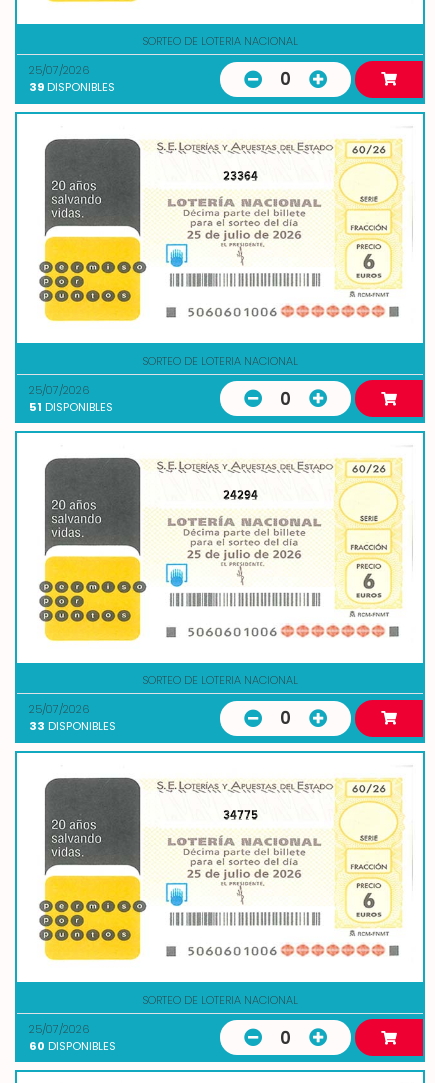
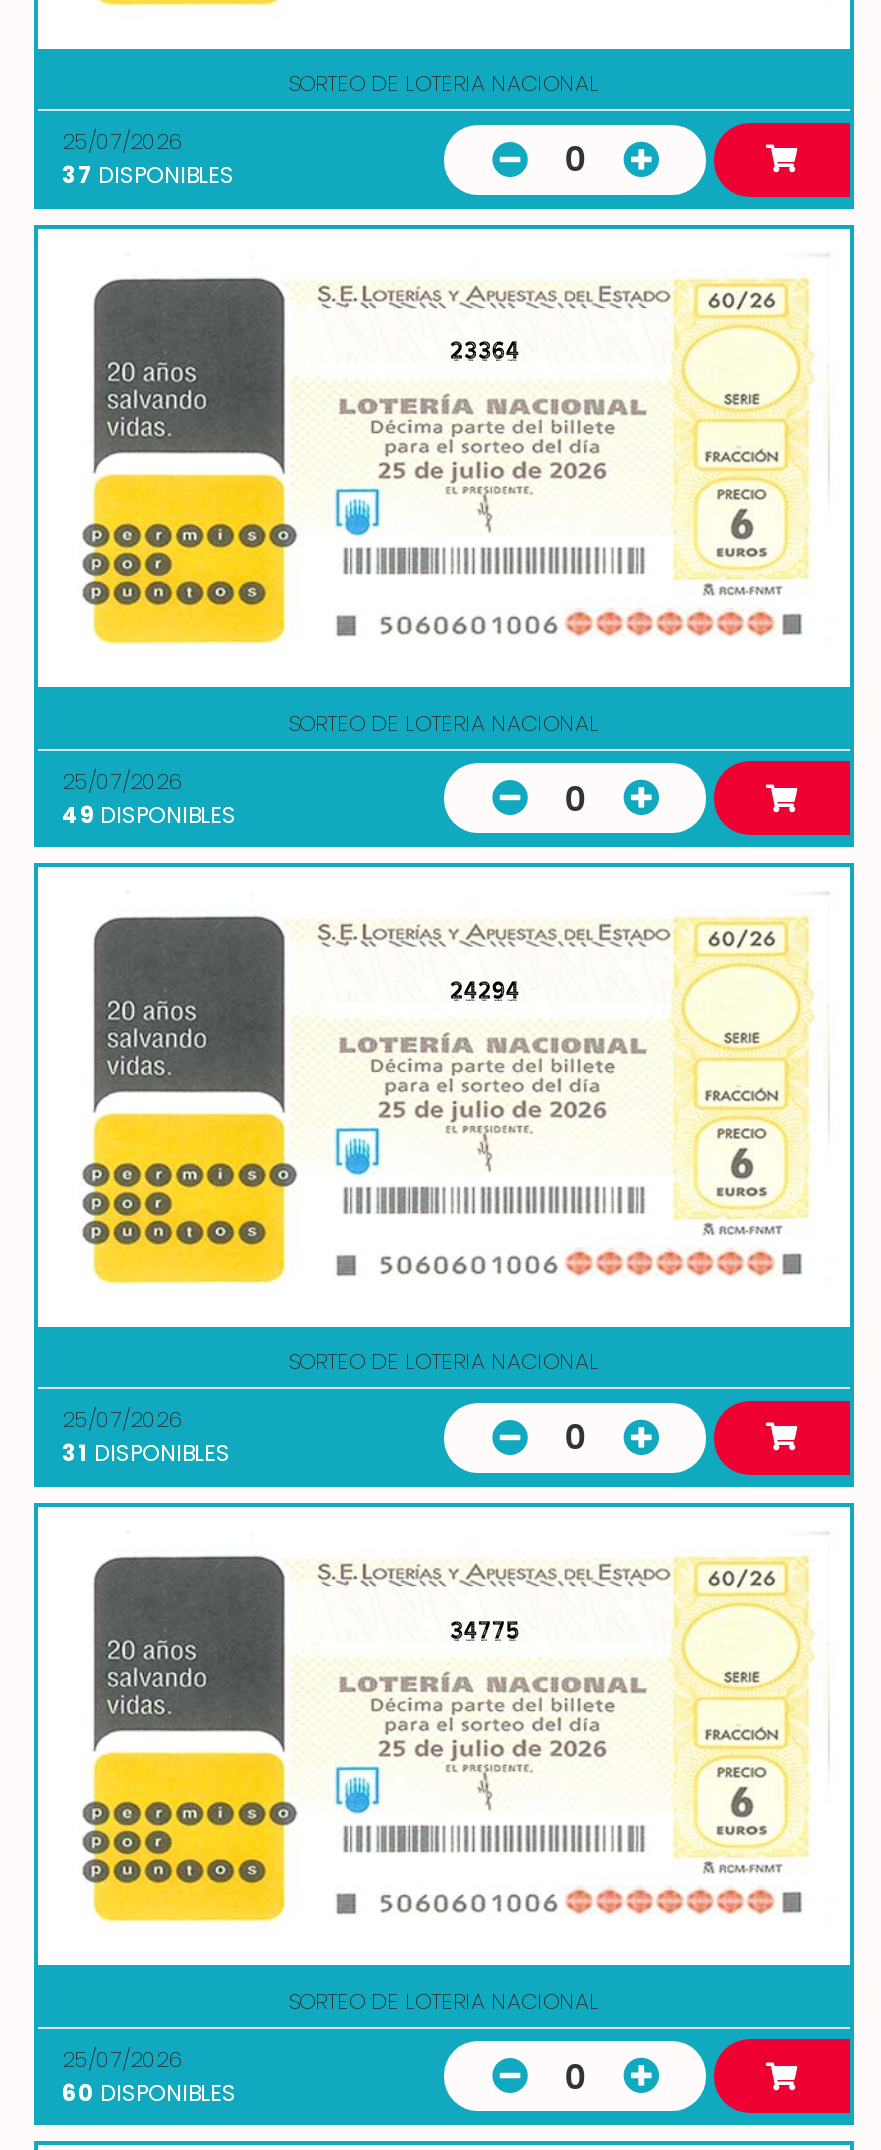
[29,79,115,95] 39 DISPONIBLES -> [62,159,234,191] 37 DISPONIBLES
[29,399,113,415] 51 DISPONIBLES -> [62,798,236,830] 49 DISPONIBLES
[29,718,116,734] 33 DISPONIBLES -> [62,1437,230,1469] 31 DISPONIBLES

